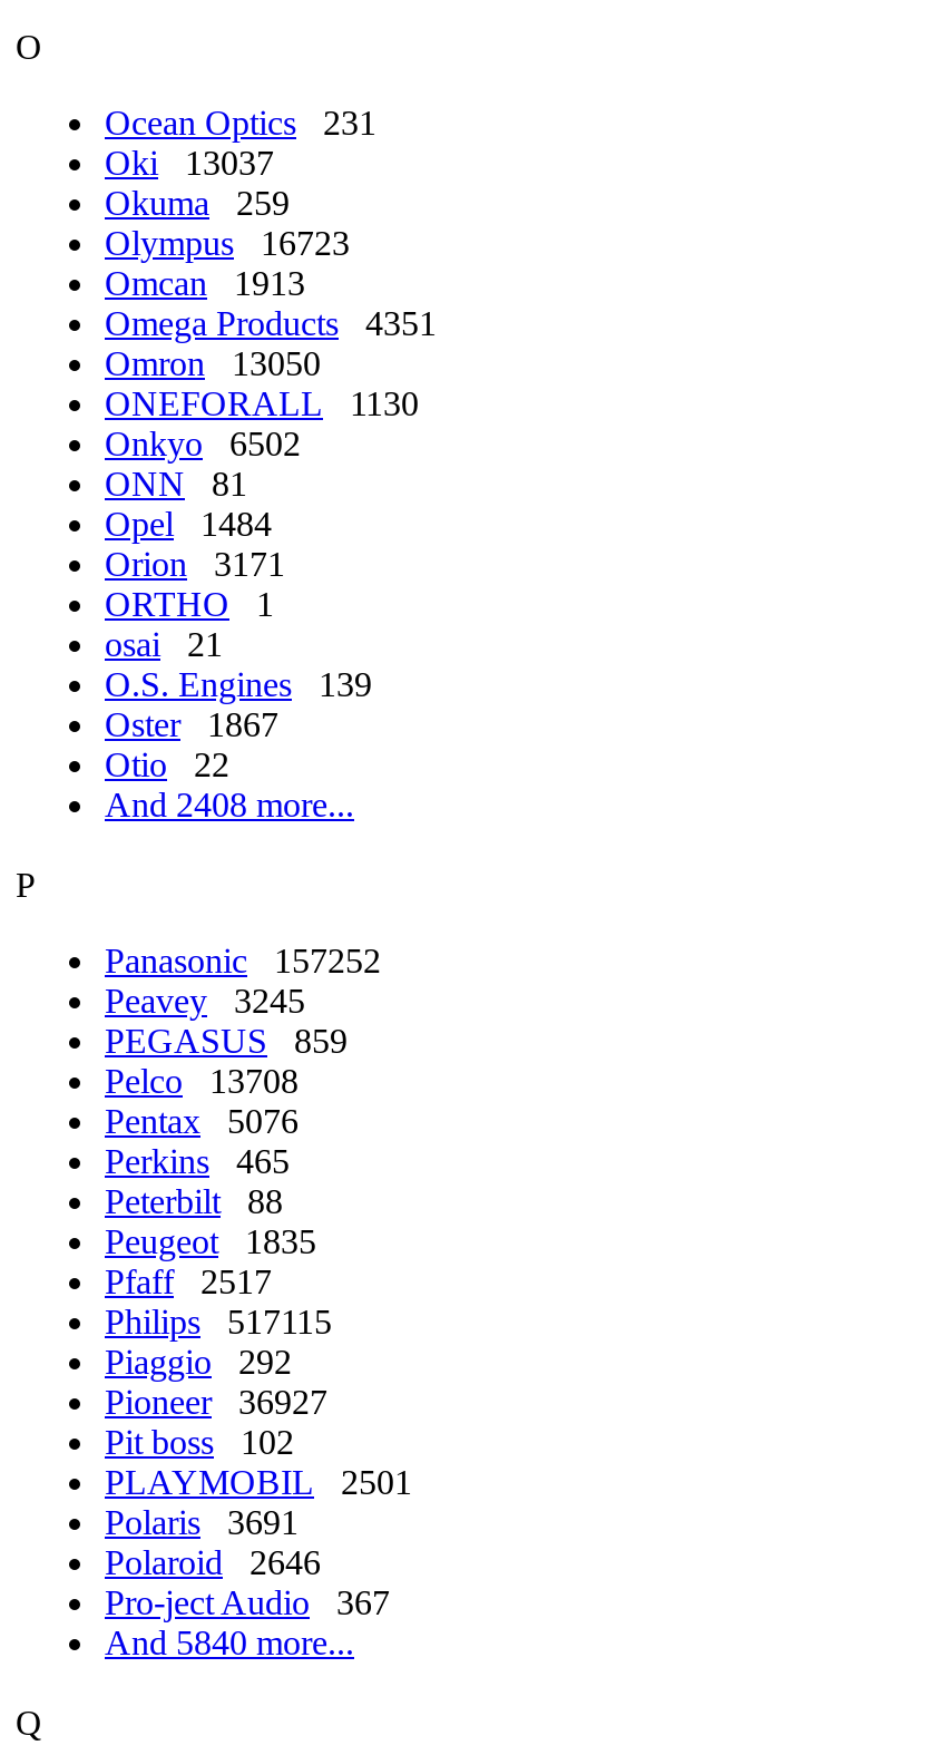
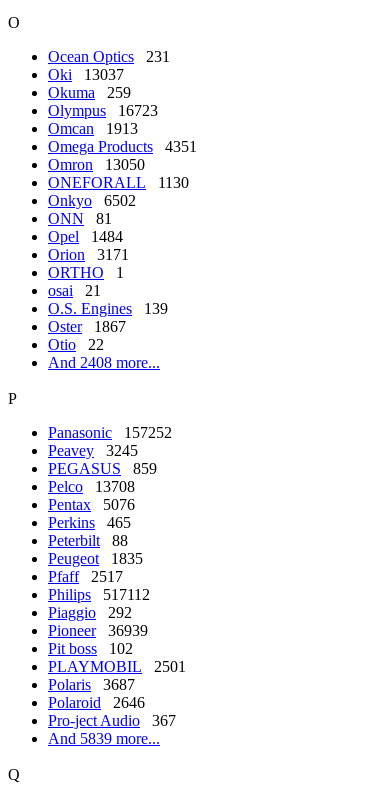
[105,1302,332,1340] Philips 517115 -> [48,586,150,603] Philips 517112
[105,1383,327,1420] Pioneer 36927 -> [48,622,148,639] Pioneer 36939
[105,1503,299,1541] Polaris 3691 -> [48,676,135,693] Polaris 3687
[105,1623,354,1661] And 5840 more... -> [48,730,160,747] And 5839 more...

